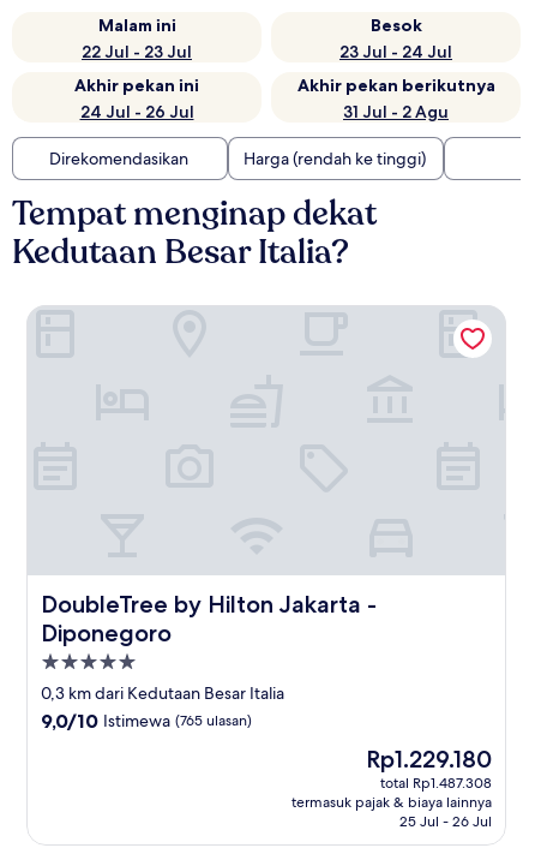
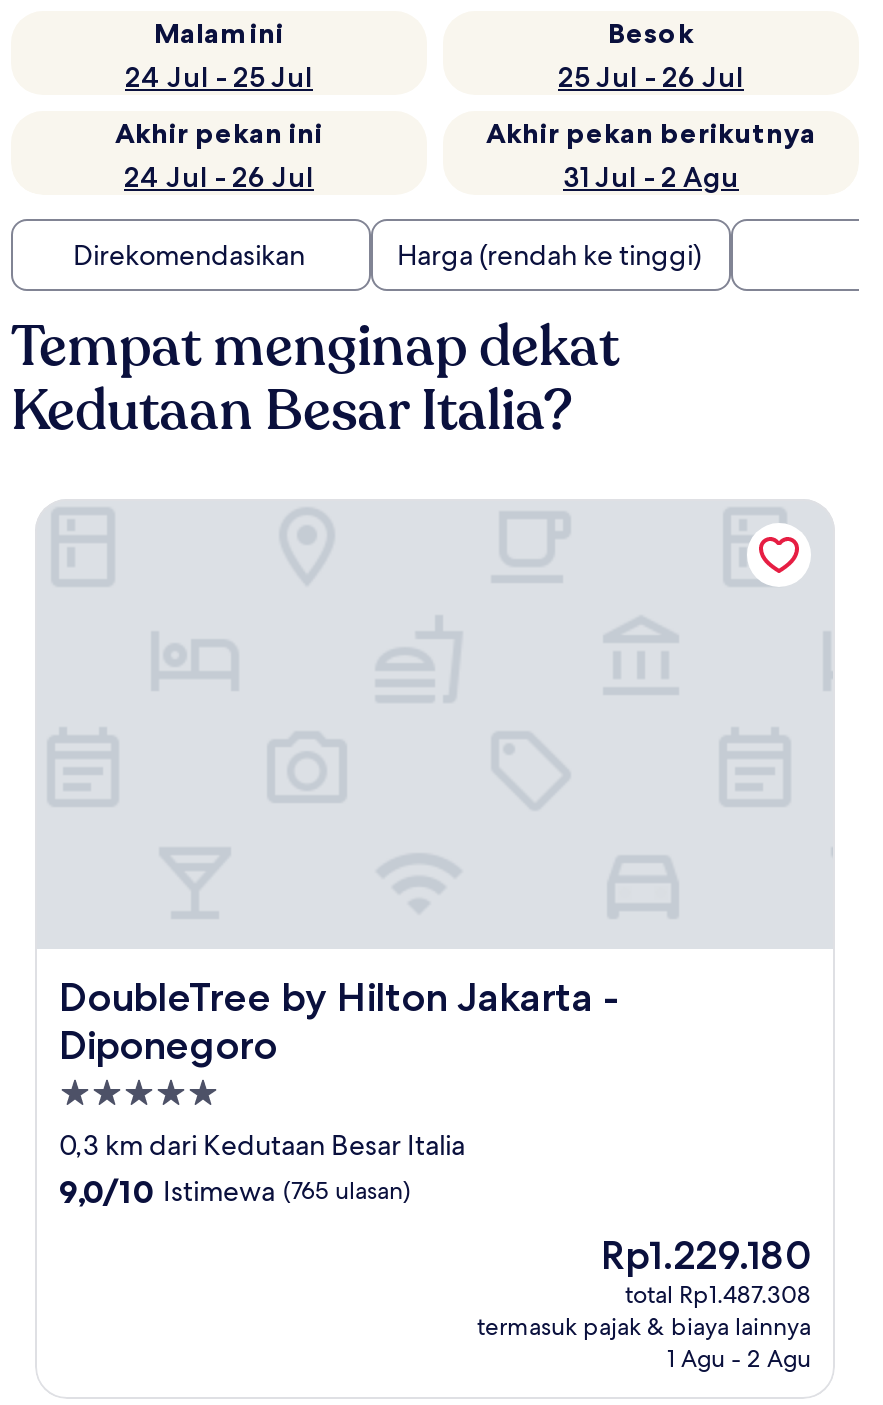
[82,41,192,62] 22 Jul - 23 Jul -> [125,59,313,95] 24 Jul - 25 Jul
[339,41,452,62] 23 Jul - 24 Jul -> [558,59,744,95] 25 Jul - 26 Jul
[399,812,492,831] 25 Jul - 26 Jul -> [667,1343,811,1375] 1 Agu - 2 Agu

